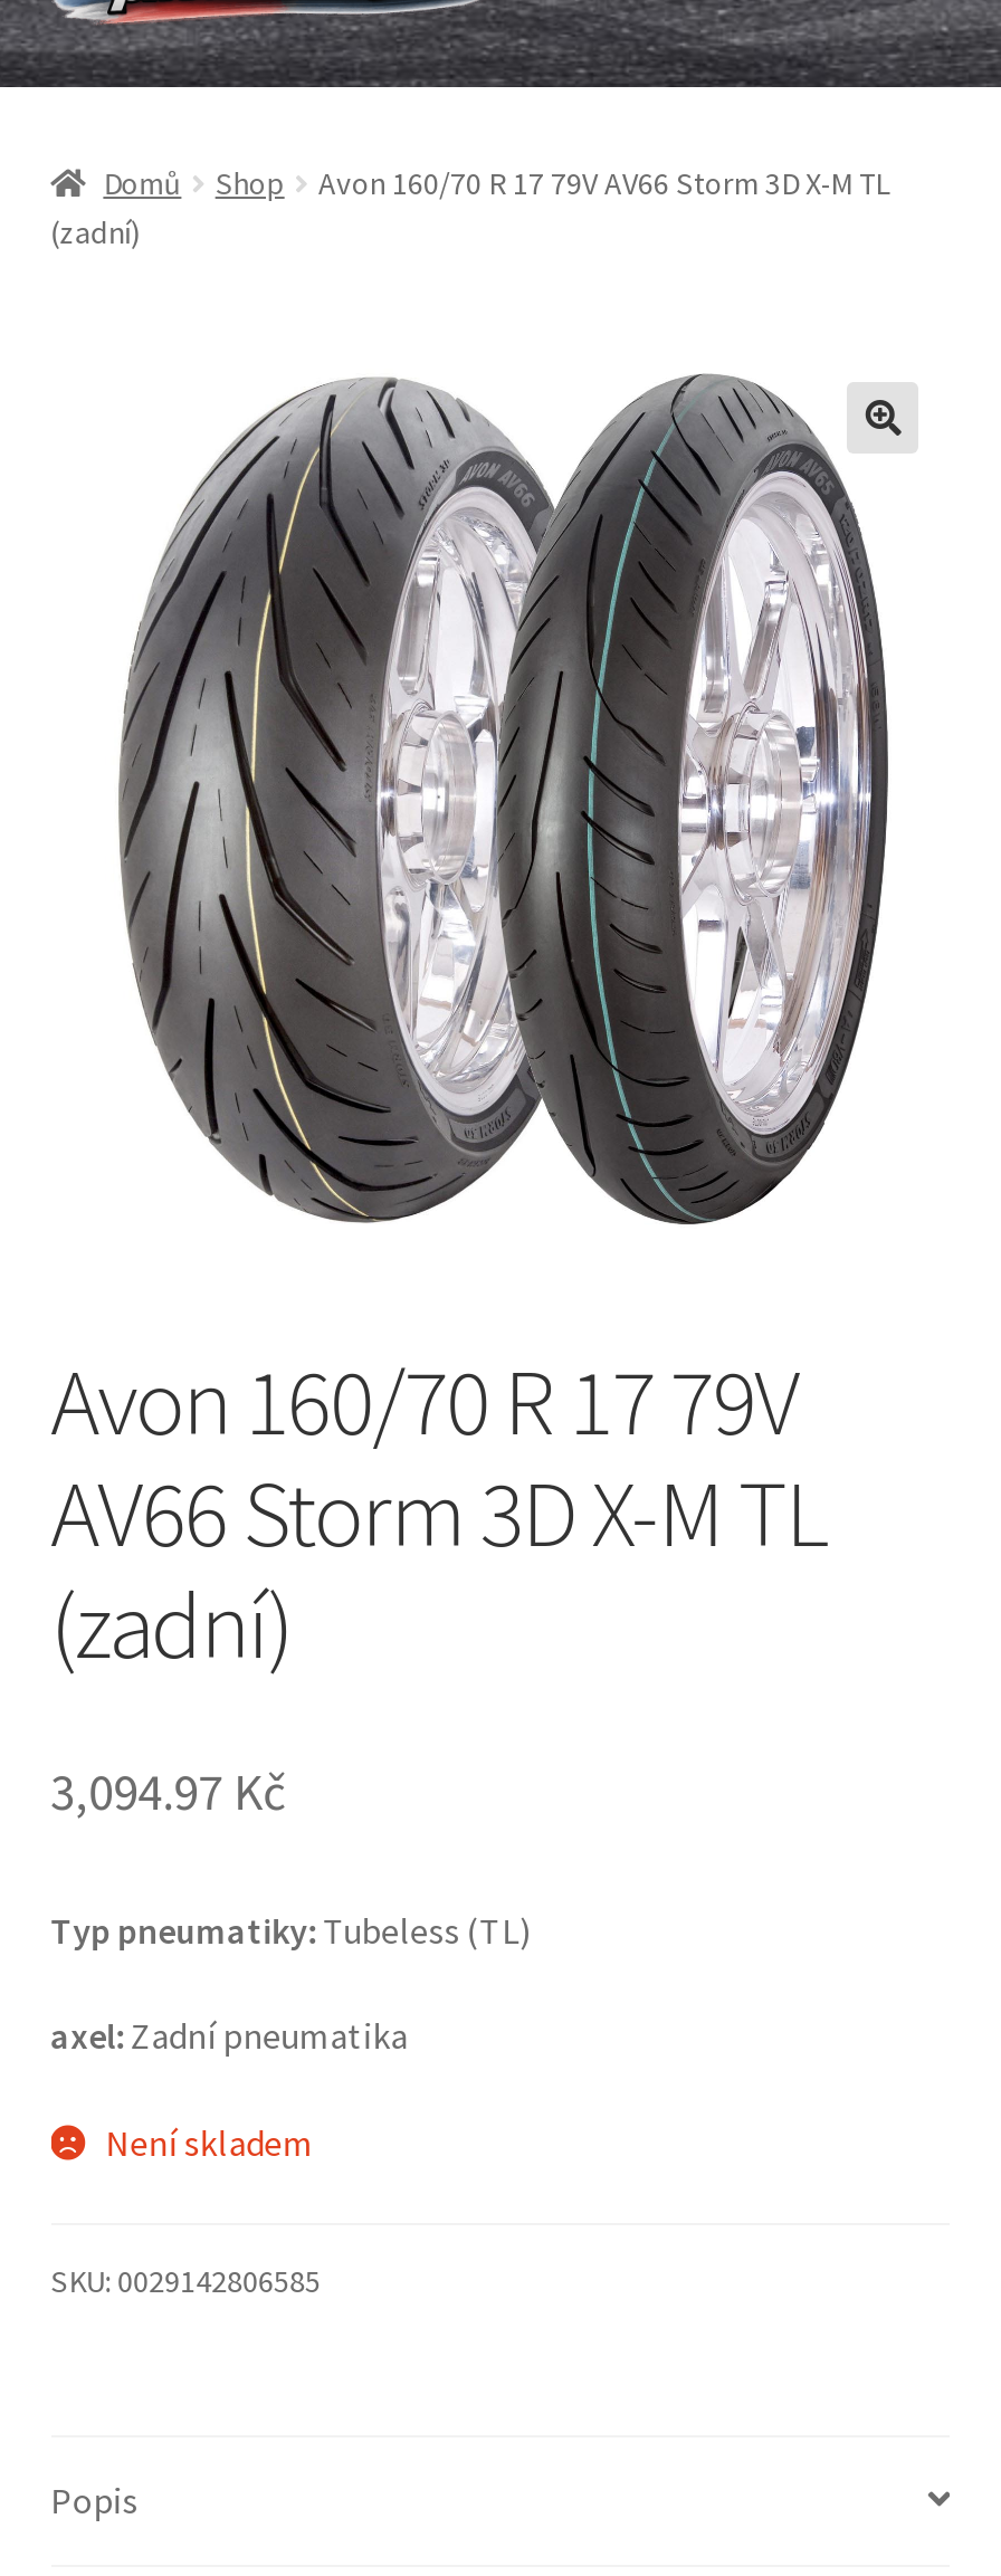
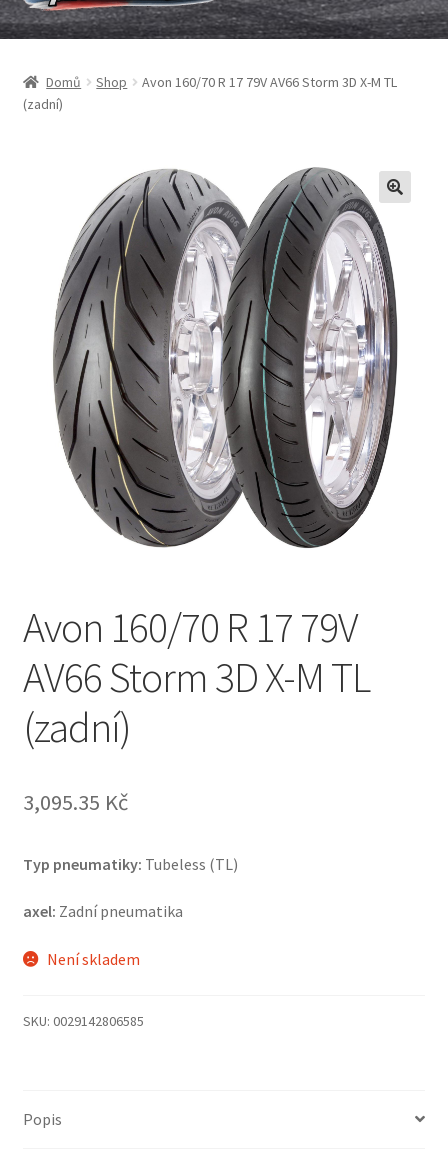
[50,1760,285,1823] 3,094.97 Kč -> [23,788,128,816] 3,095.35 Kč

